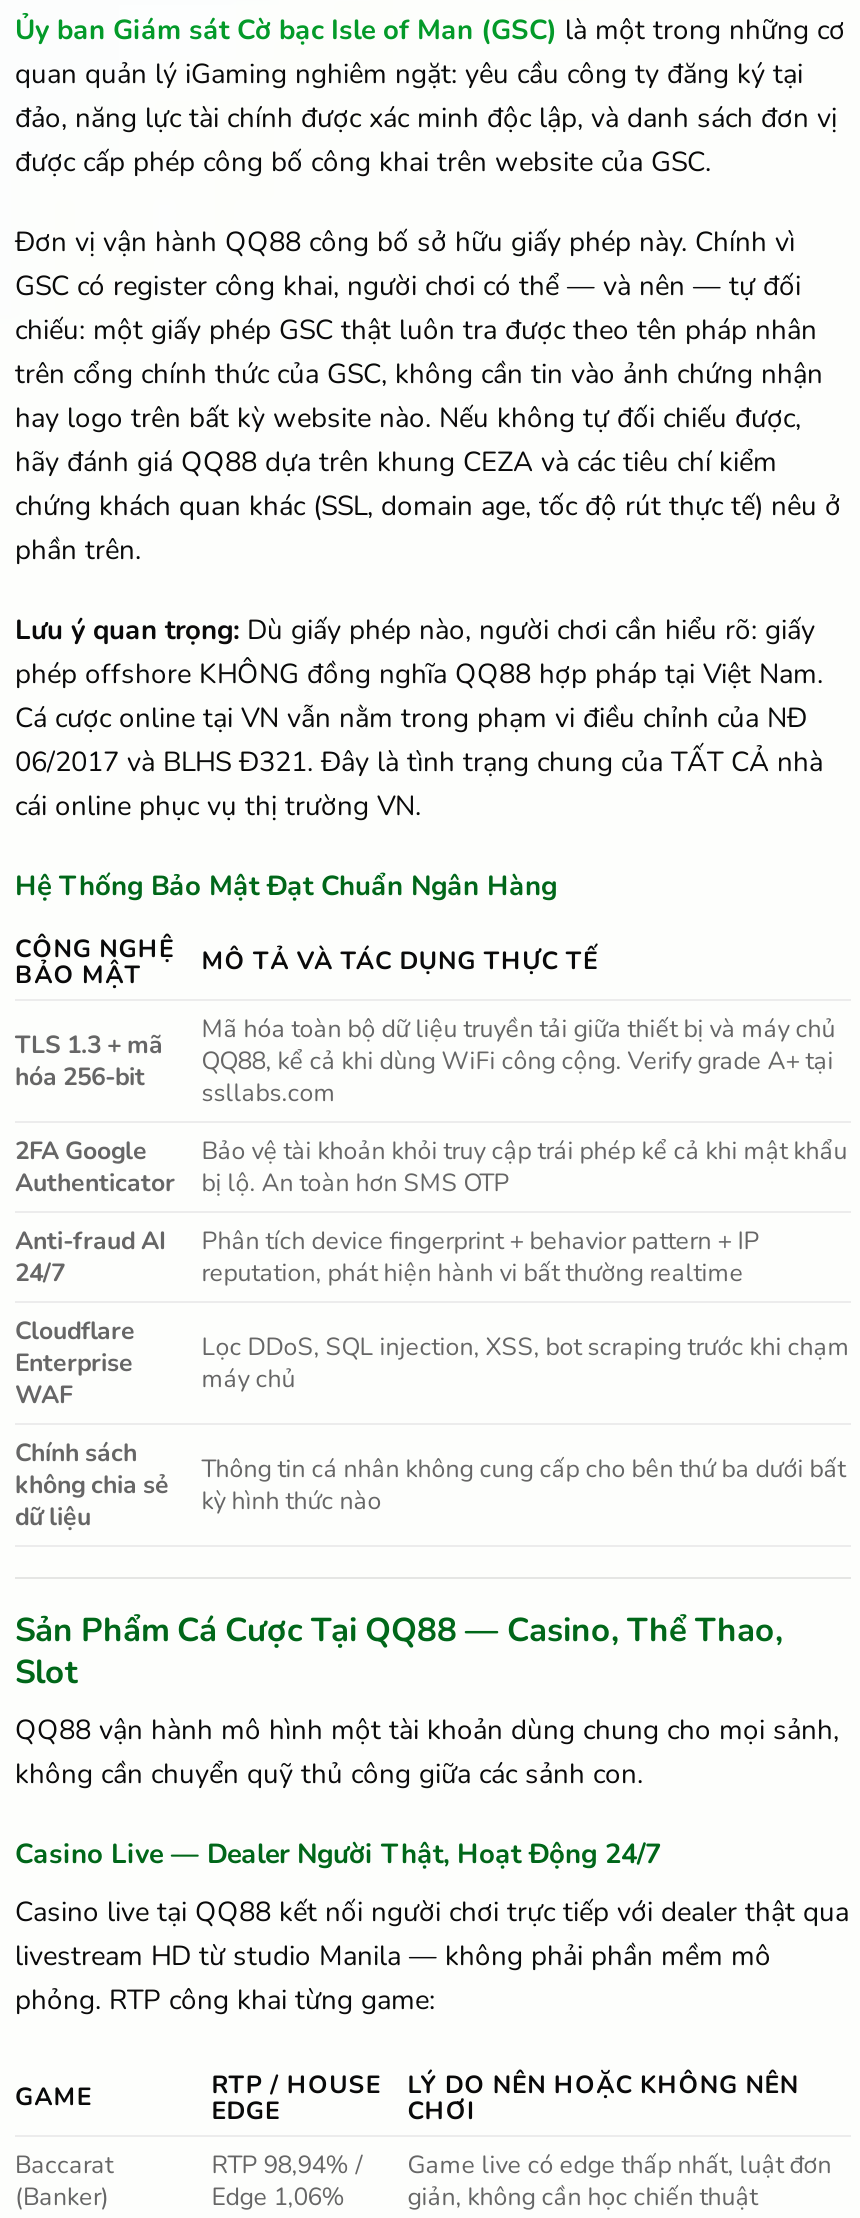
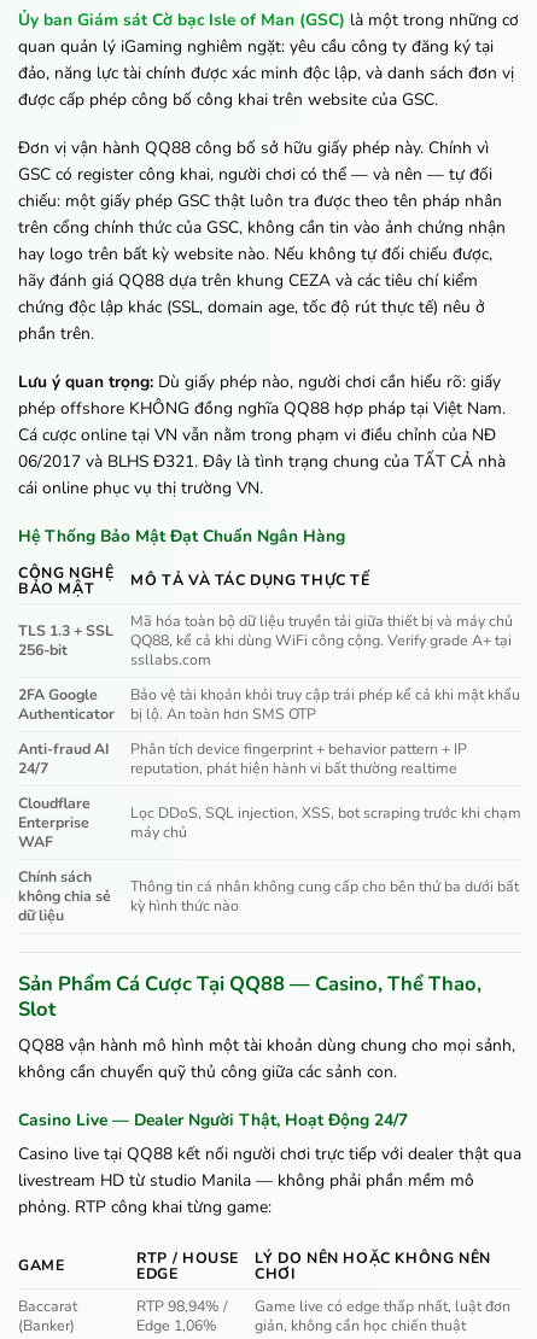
[15,488,841,526] chứng khách quan khác (SSL, domain age, tốc độ rút thực tế) nêu ở -> [18,295,485,318] chứng độc lập khác (SSL, domain age, tốc độ rút thực tế) nêu ở
[15,1027,163,1093] TLS 1.3 + mã | hóa 256-bit -> [18,621,113,660] TLS 1.3 + SSL | 256-bit

